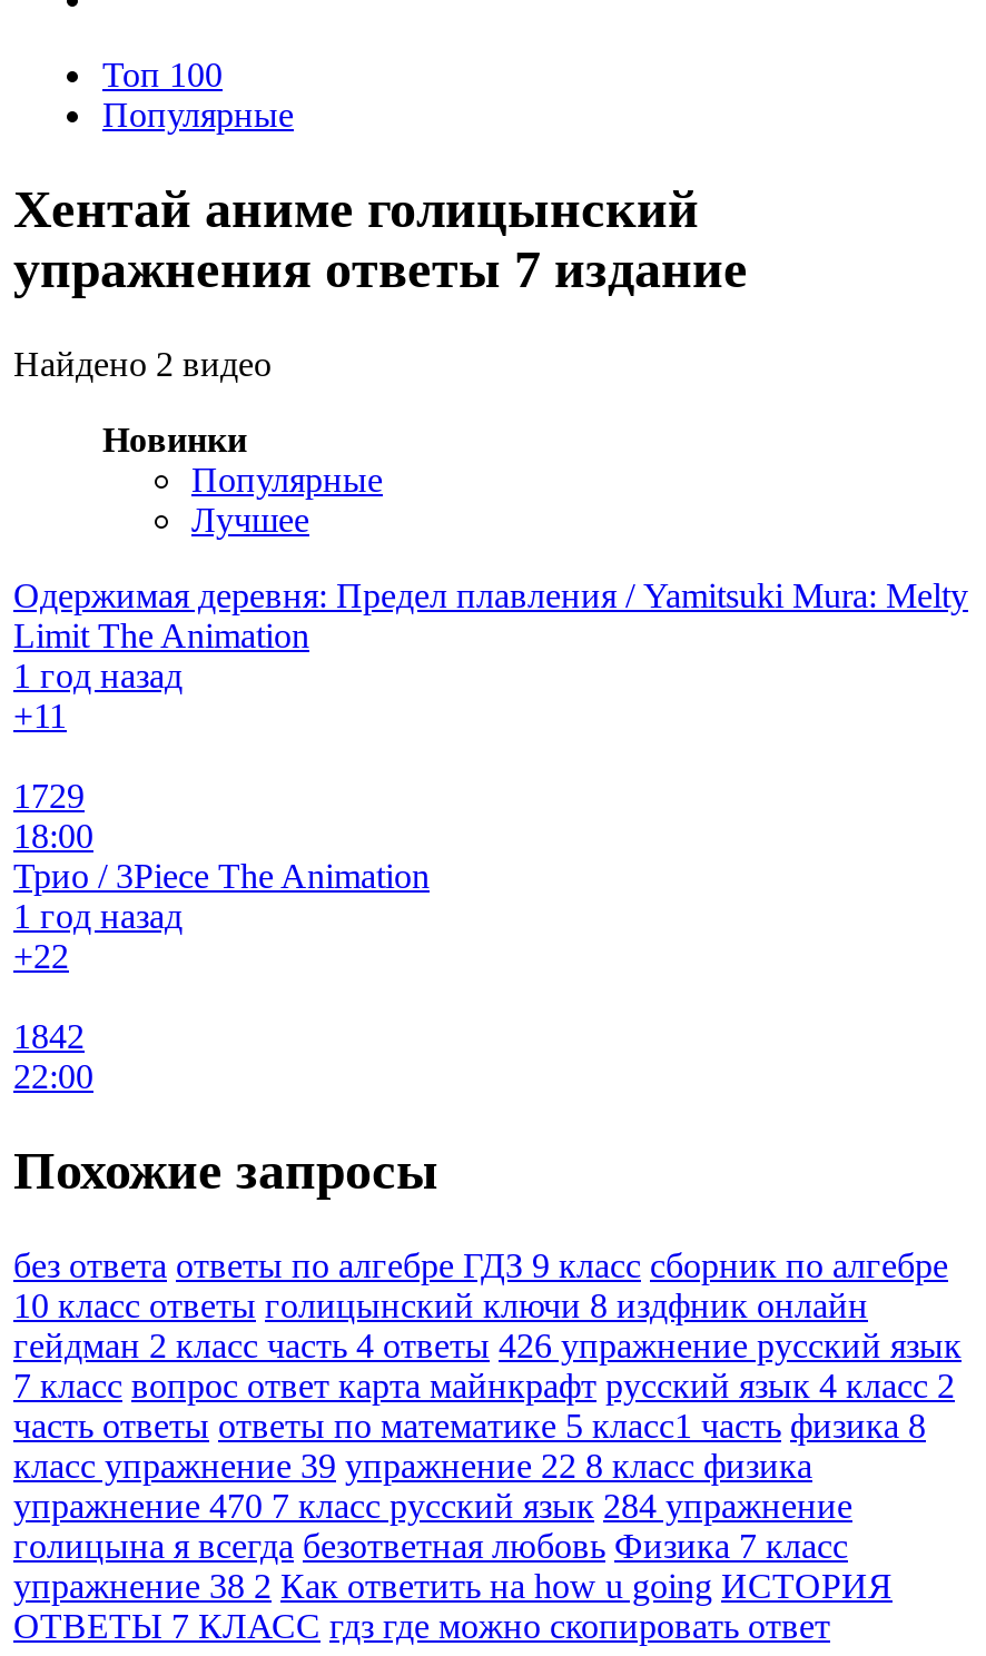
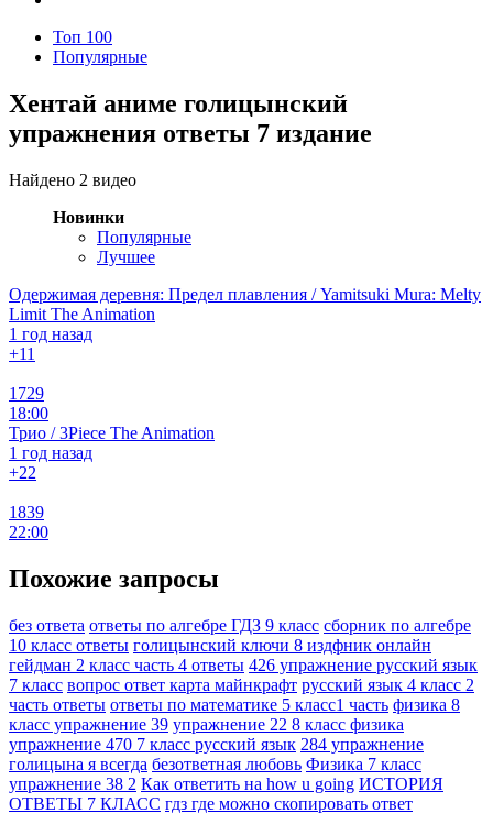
[13,1017,85,1055] 1842 -> [9,503,44,521] 1839

